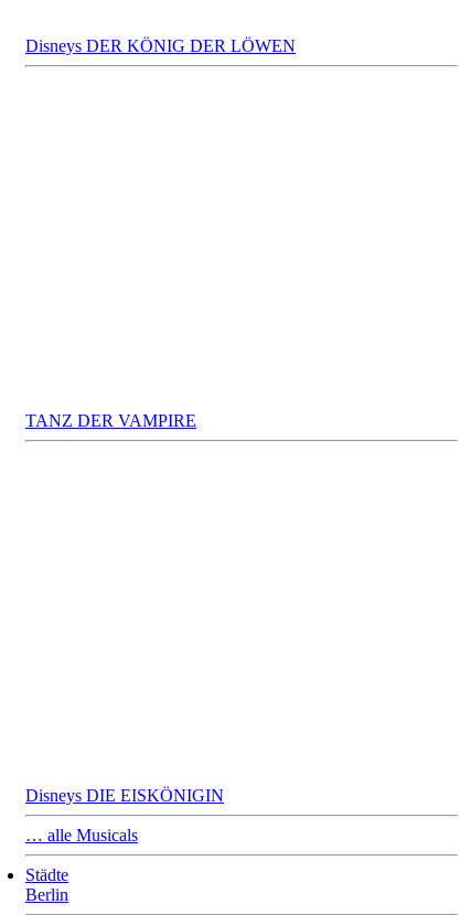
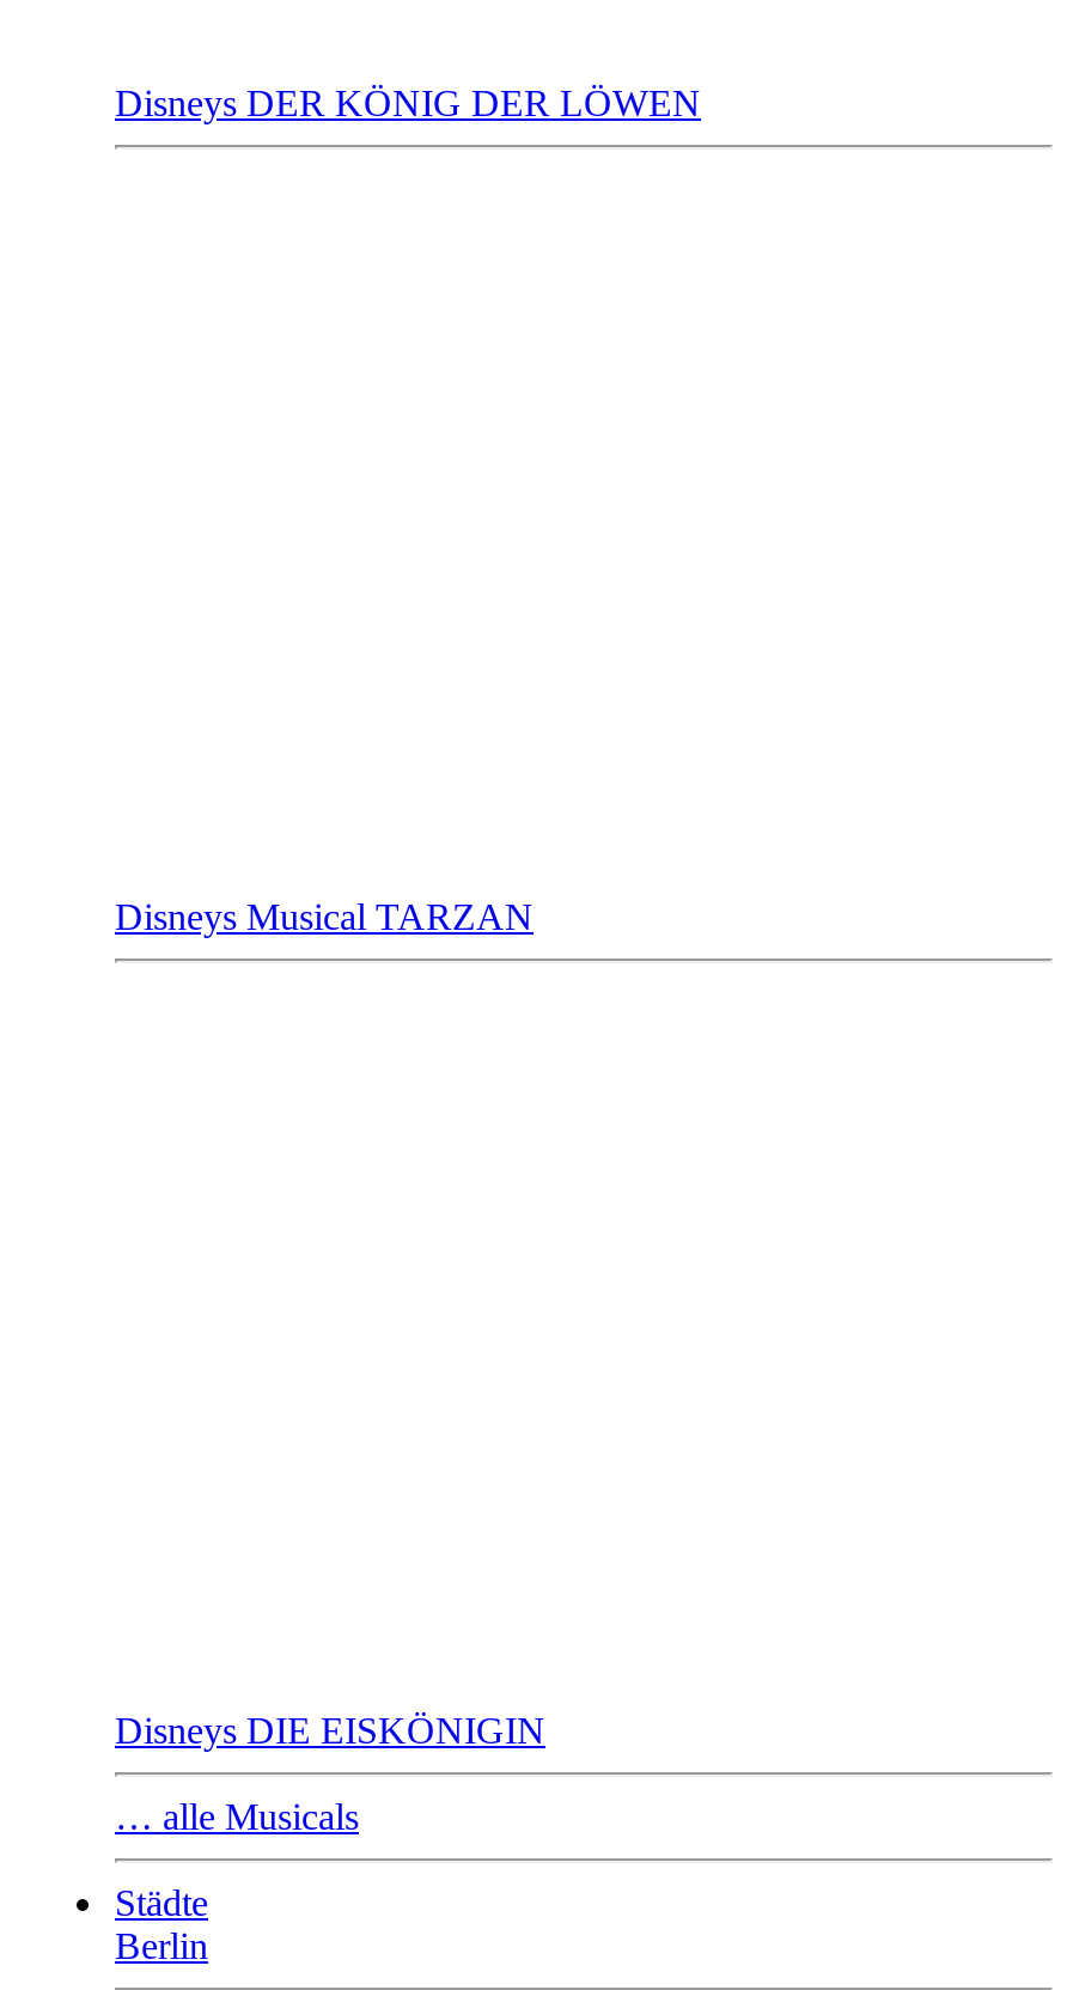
[25,411,196,430] TANZ DER VAMPIRE -> [115,896,533,937] Disneys Musical TARZAN

